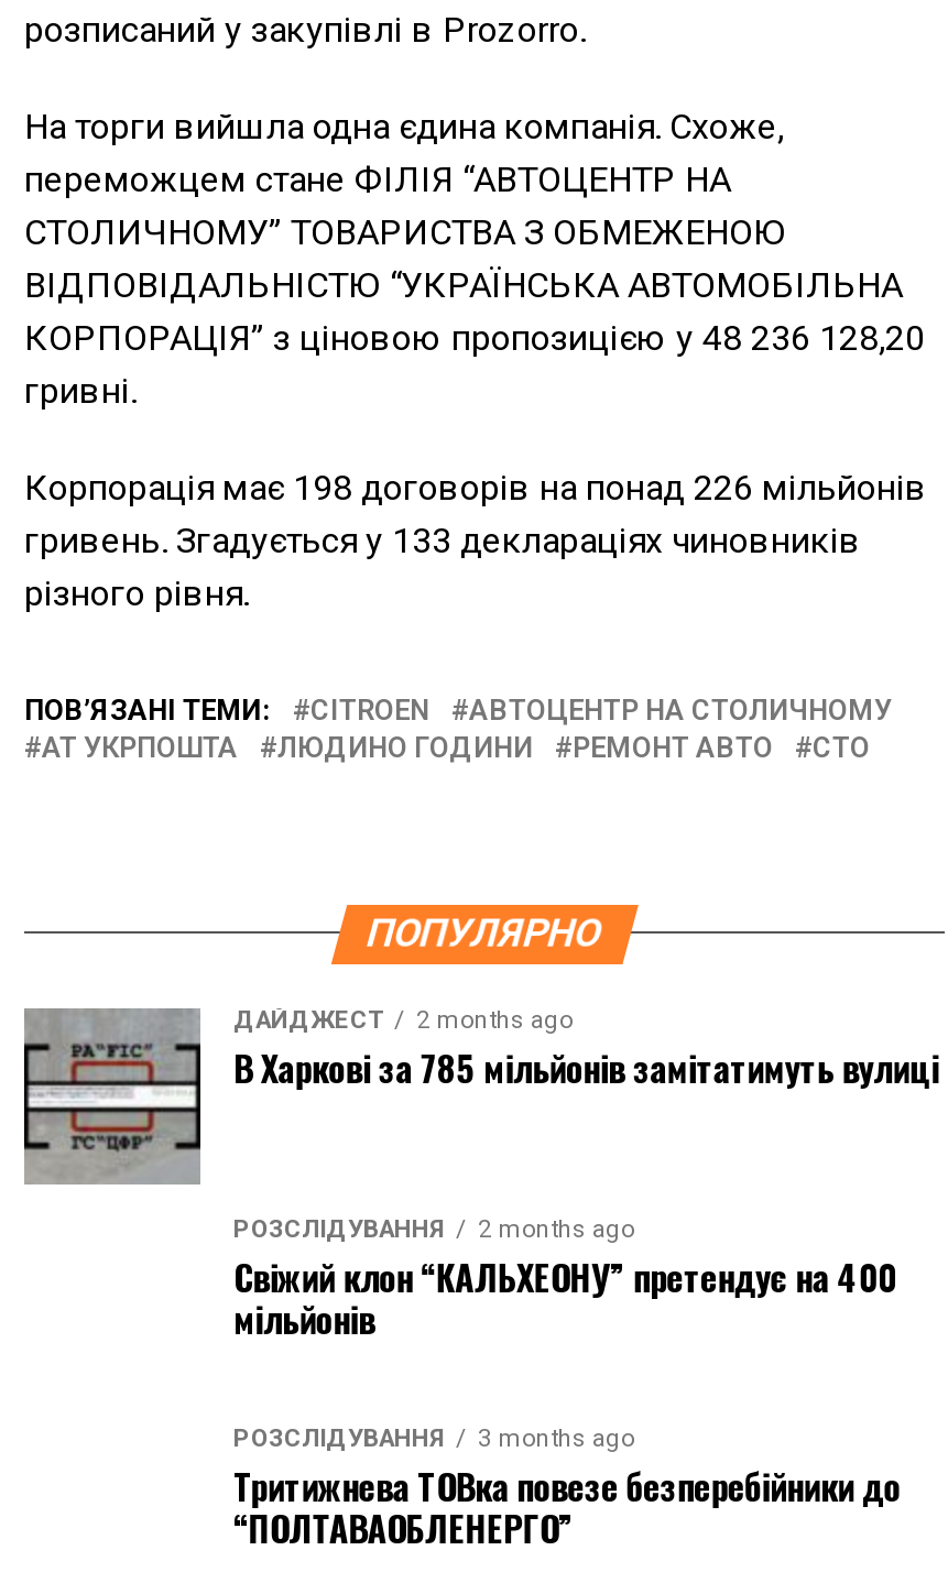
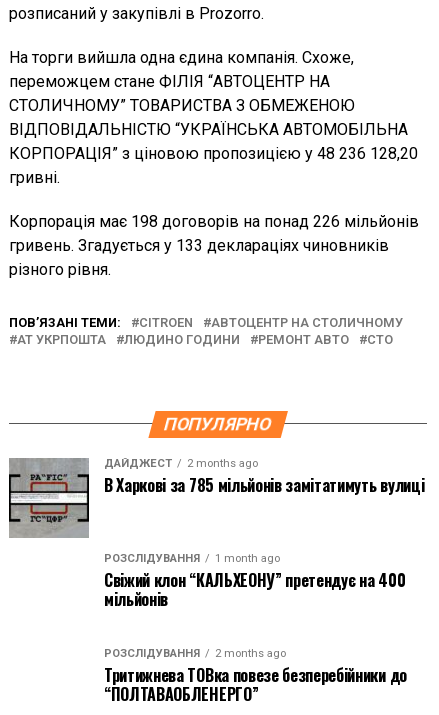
[233,1215,634,1244] РОЗСЛІДУВАННЯ 2 months ago -> [104,552,280,565] РОЗСЛІДУВАННЯ 1 month ago
[233,1424,634,1453] РОЗСЛІДУВАННЯ 3 months ago -> [104,647,286,660] РОЗСЛІДУВАННЯ 2 months ago

